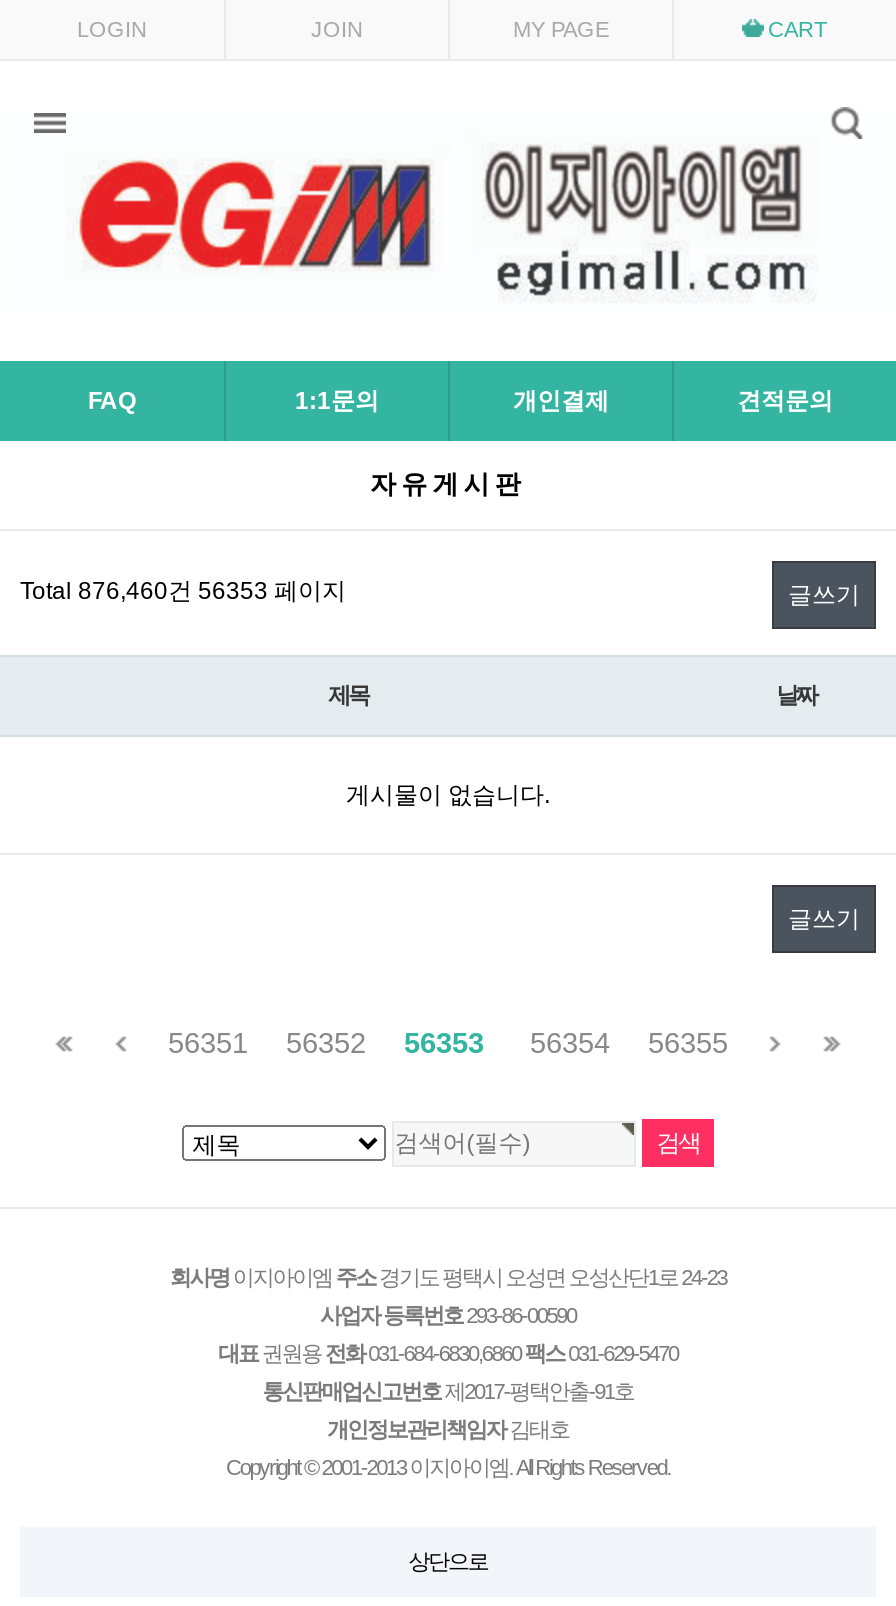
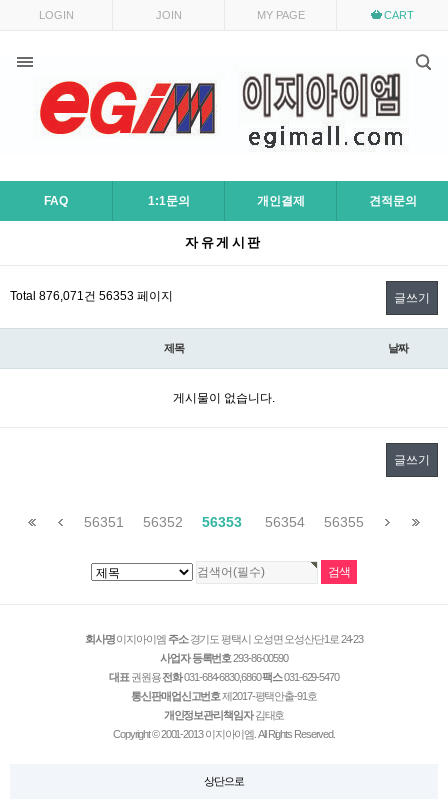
[20,577,346,605] Total 876,460건 56353 페이지 -> [10,289,173,303] Total 876,071건 56353 페이지

